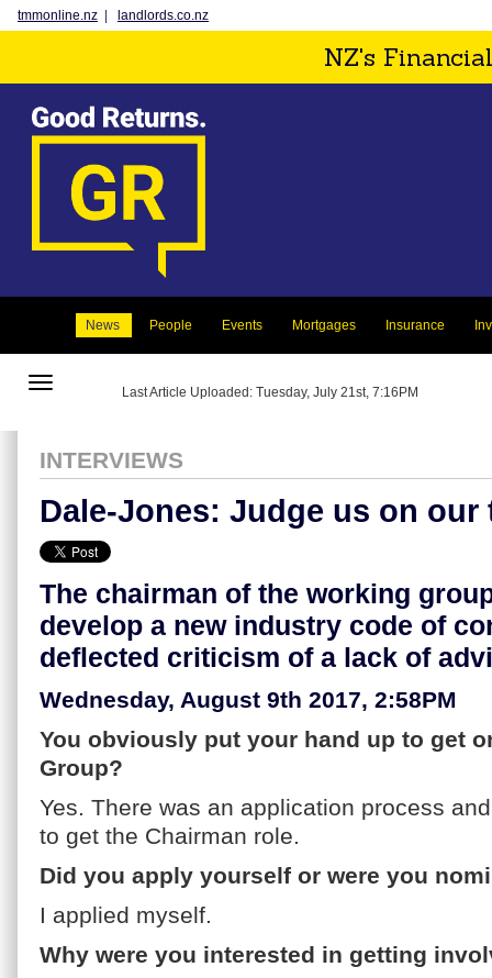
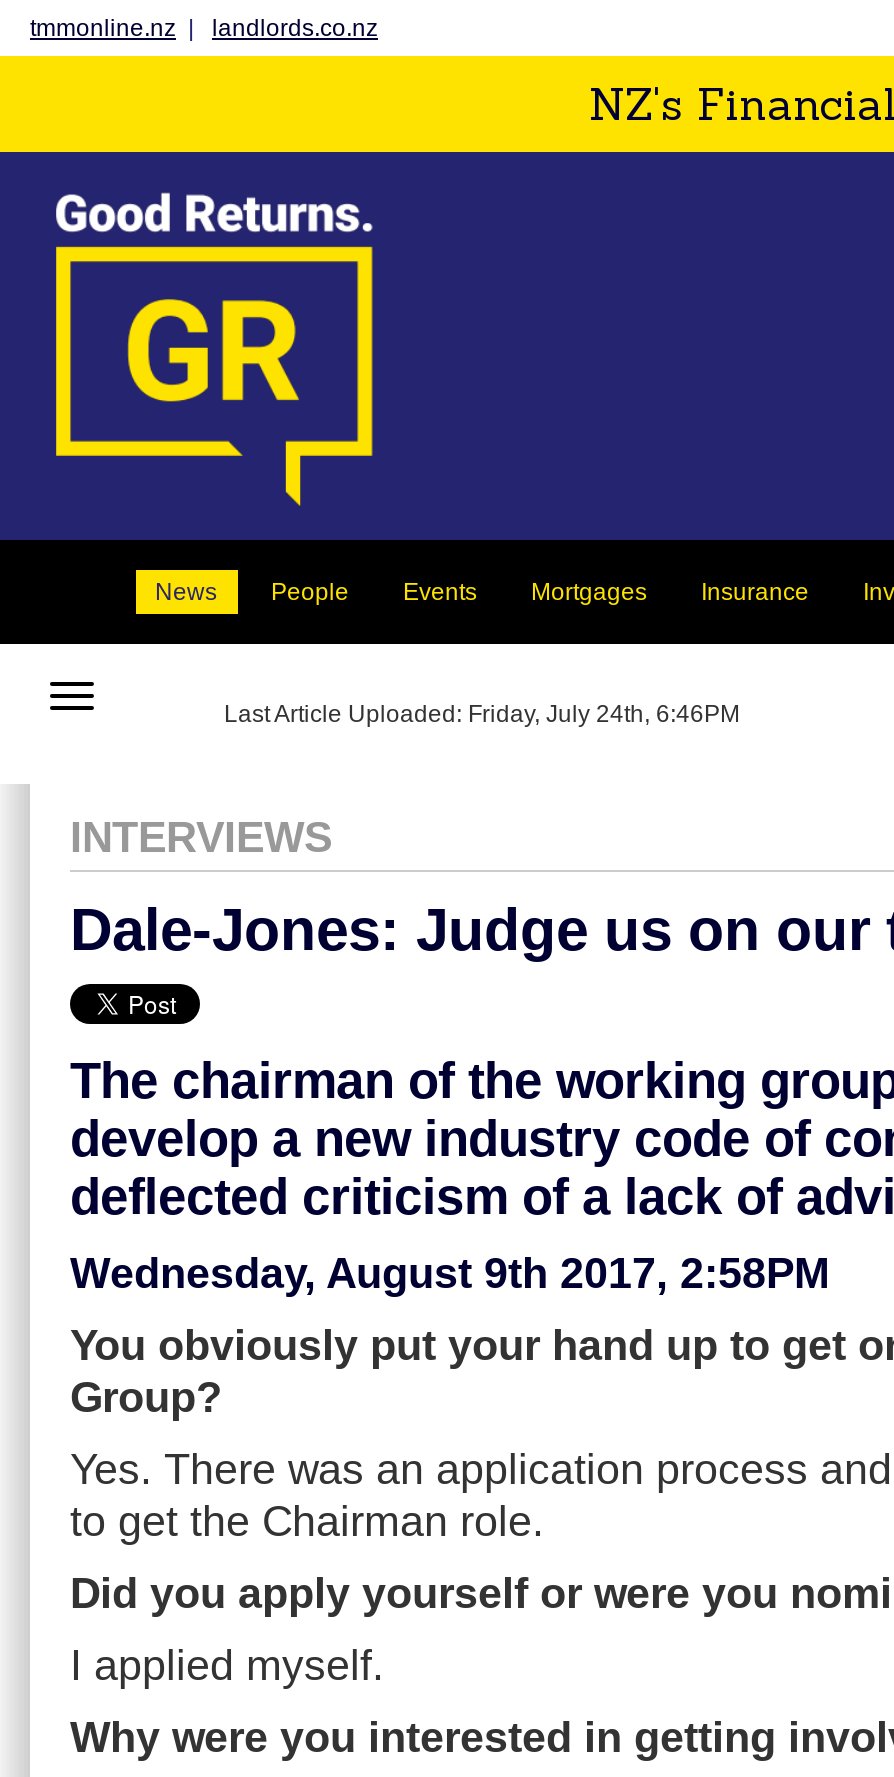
[122,385,418,400] Last Article Uploaded: Tuesday, July 21st, 7:16PM -> [224,700,740,728] Last Article Uploaded: Friday, July 24th, 6:46PM

